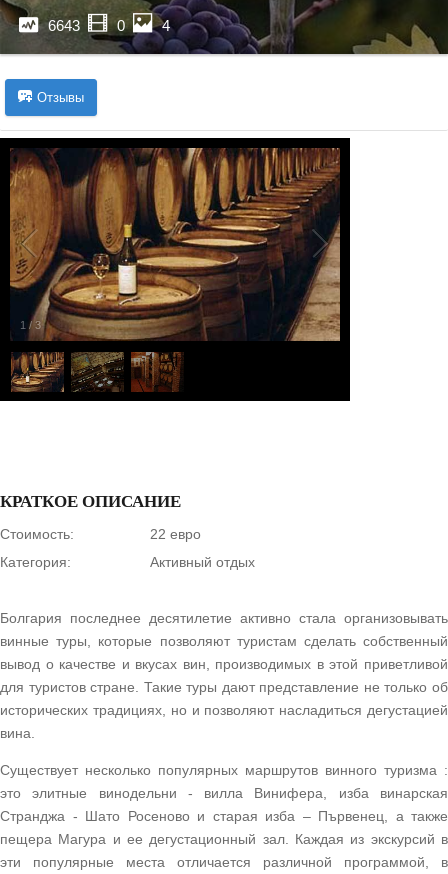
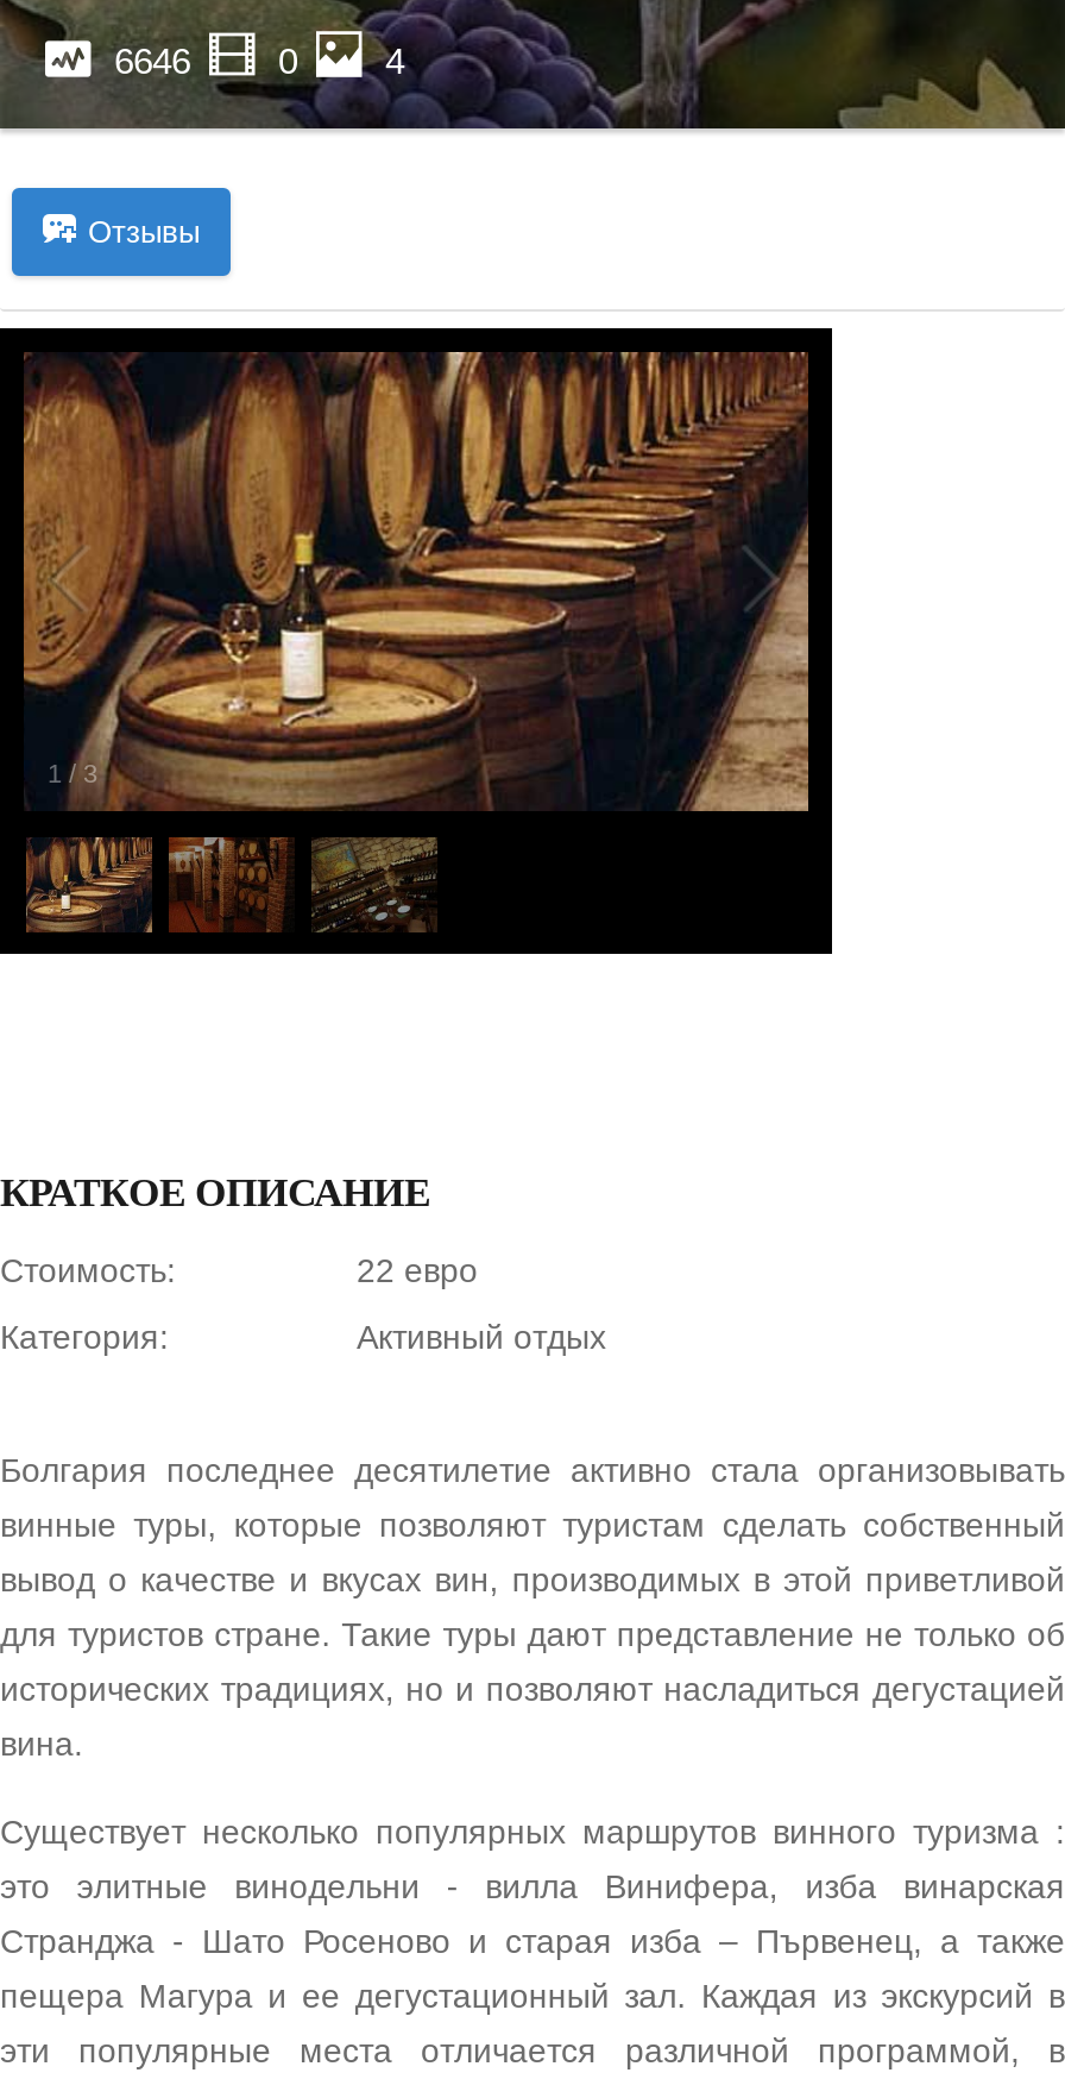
[48,17,80,34] 6643 -> [114,40,190,81] 6646
[71,352,123,391] [image] -> [169,837,290,932] [image]
[131,352,182,392] [image] -> [311,837,435,930] [image]

